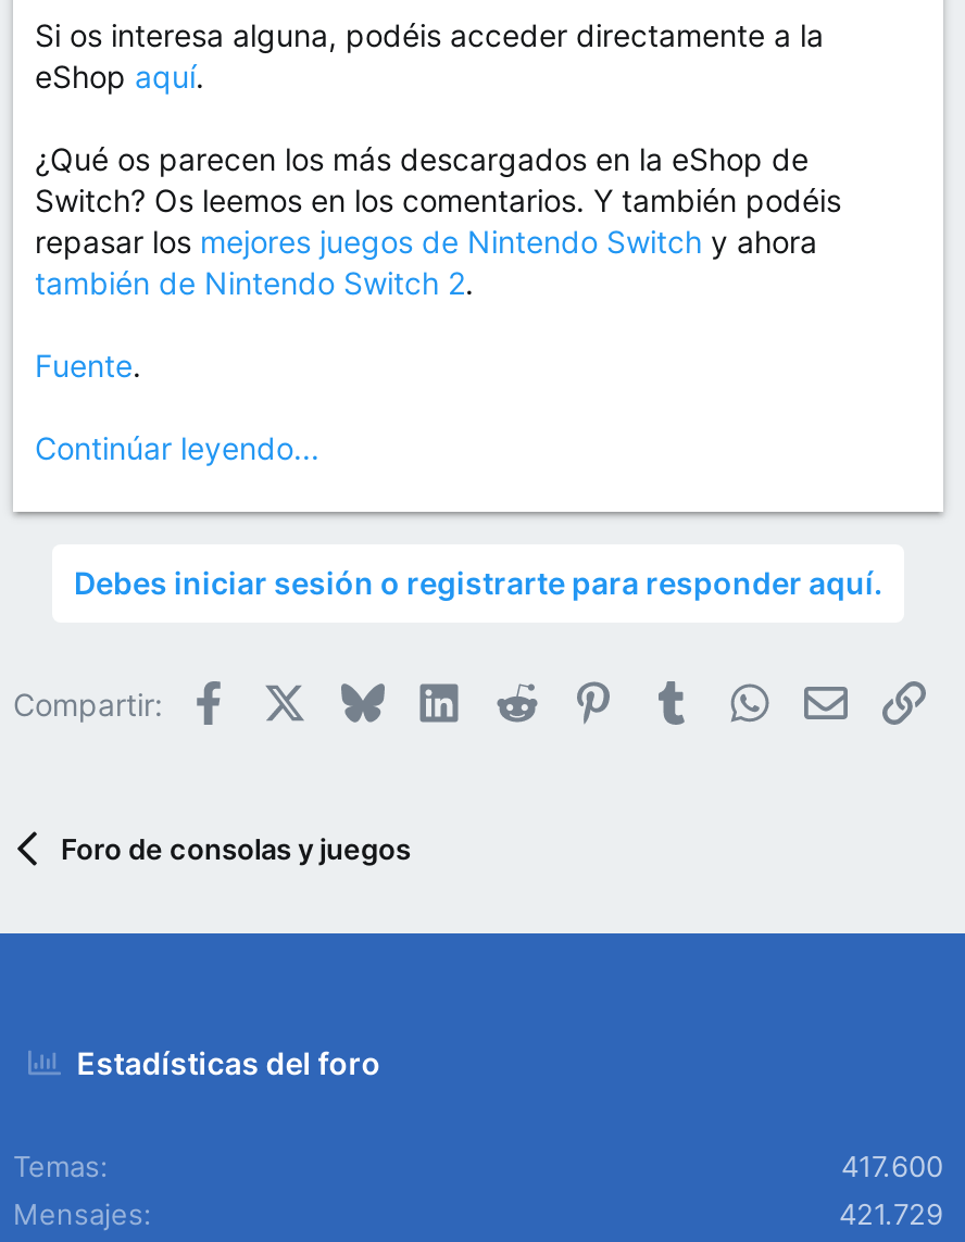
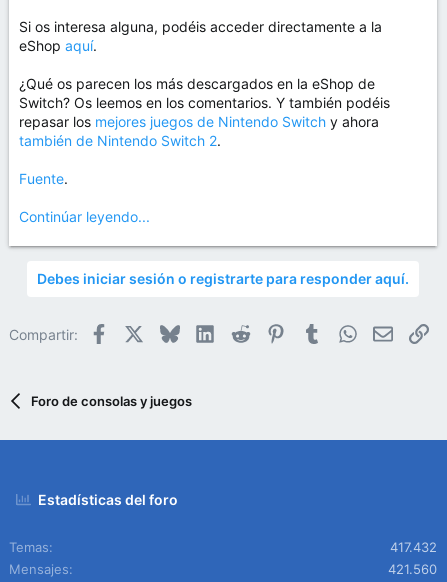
[841,1149,943,1183] 417.600 -> [390,539,437,555] 417.432
[839,1196,943,1231] 421.729 -> [388,561,437,577] 421.560

